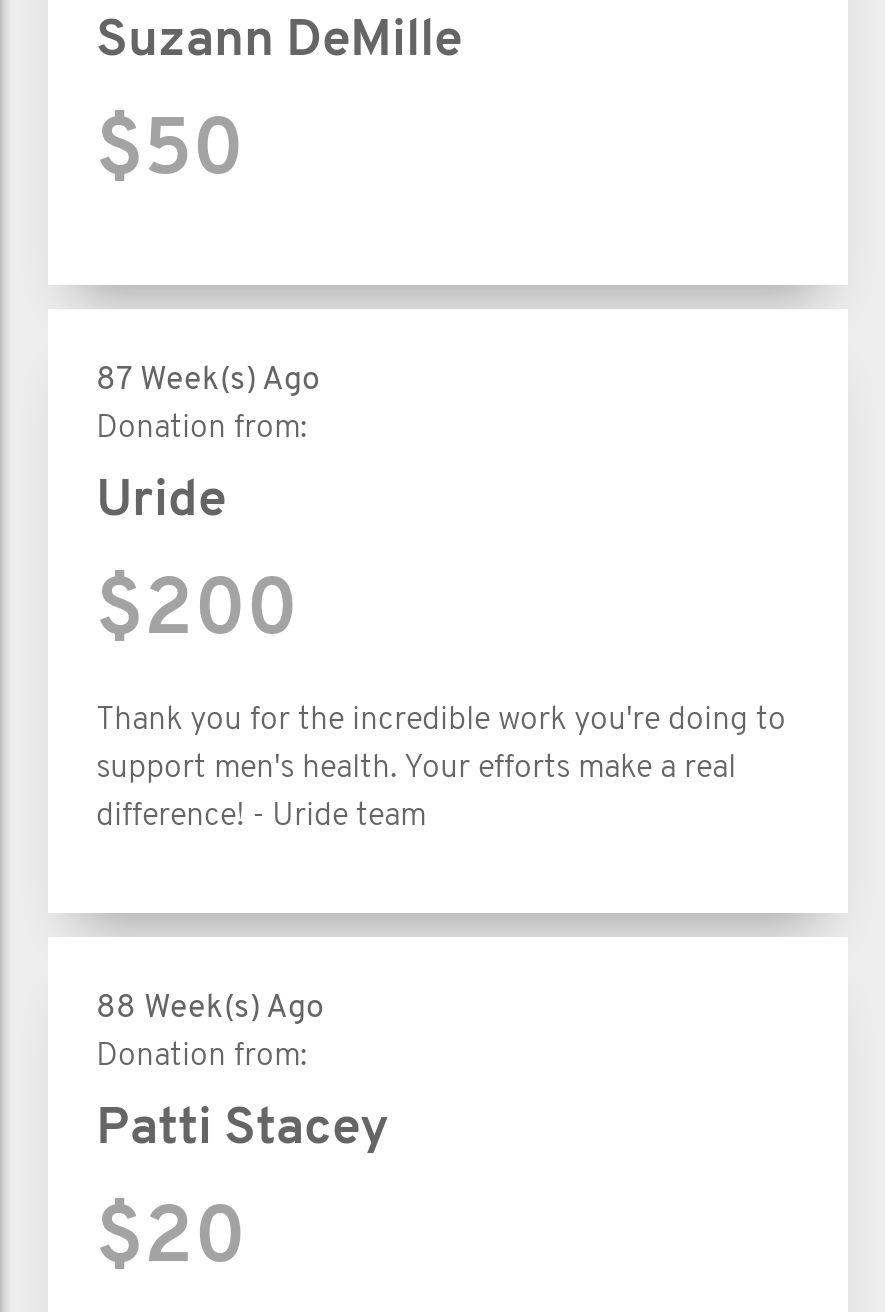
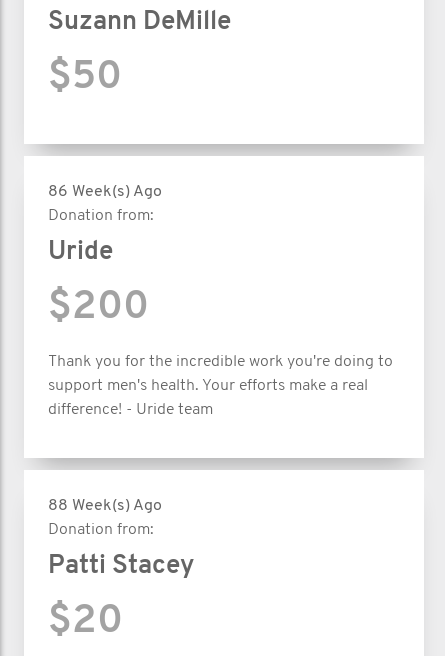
[96,365,320,397] 87 Week(s) Ago -> [48,184,162,200] 86 Week(s) Ago

